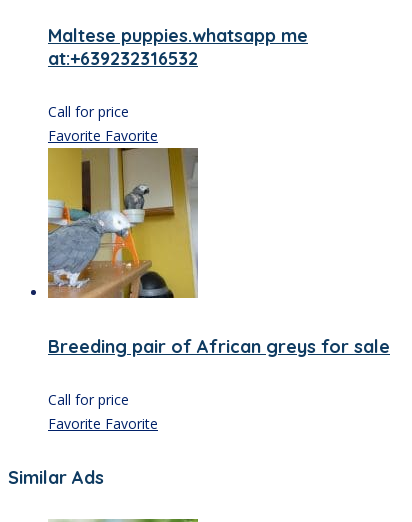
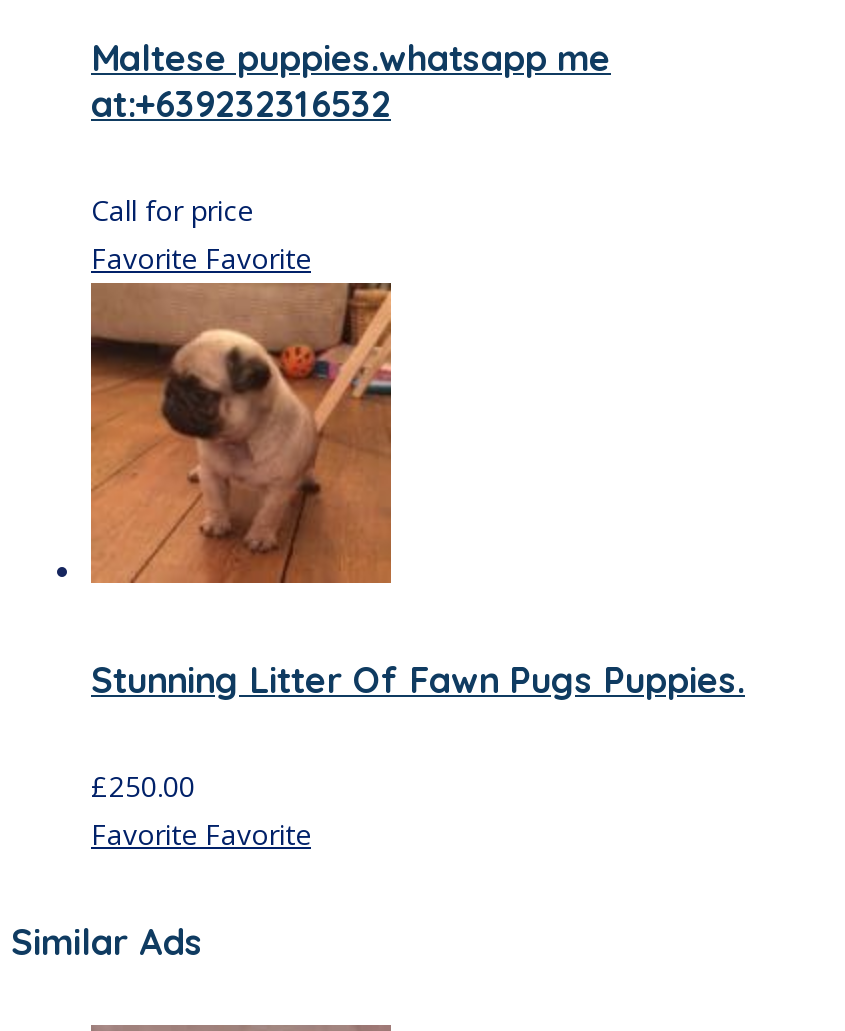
[47,147,390,358] [image] | Breeding pair of African greys for sale -> [89,281,745,703] [image] | Stunning Litter Of Fawn Pugs Puppies.
[48,390,129,409] Call for price -> [91,767,195,805] £250.00

